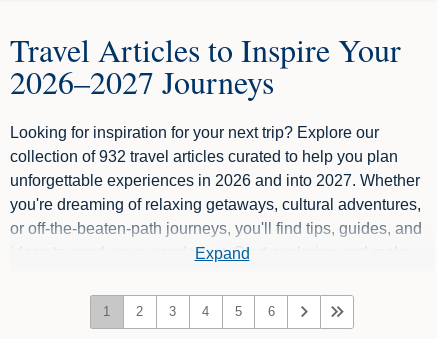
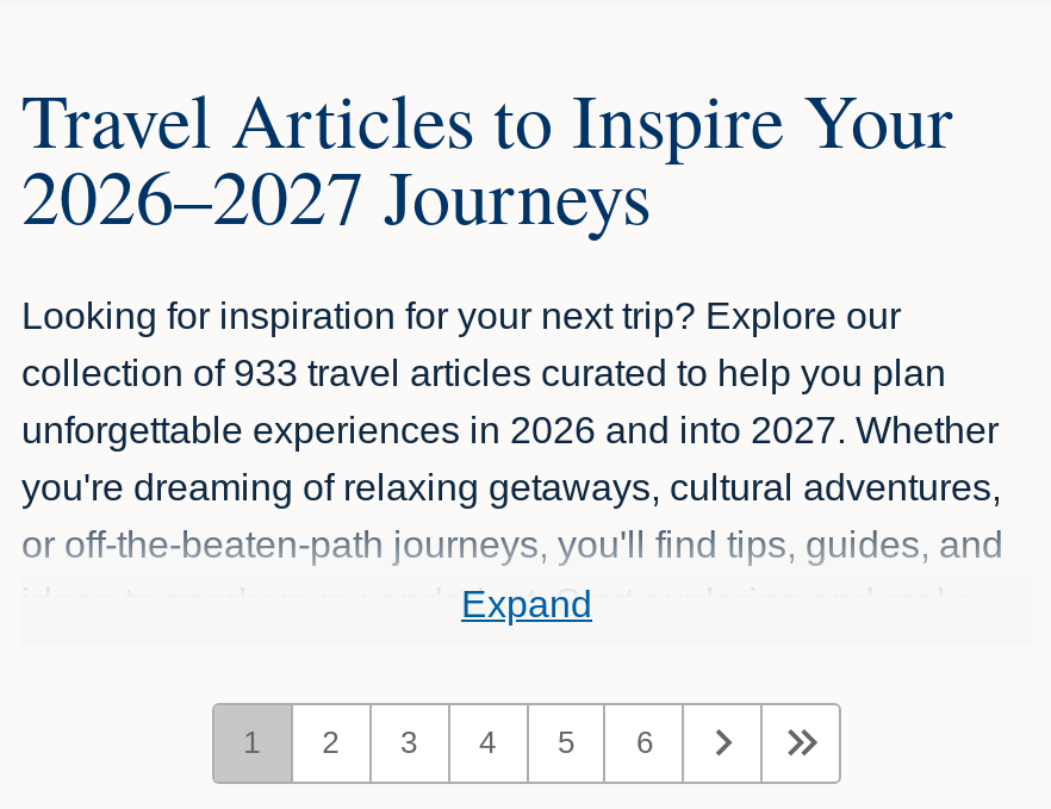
[10,148,398,165] collection of 932 travel articles curated to help you plan -> [21,353,946,393] collection of 933 travel articles curated to help you plan

